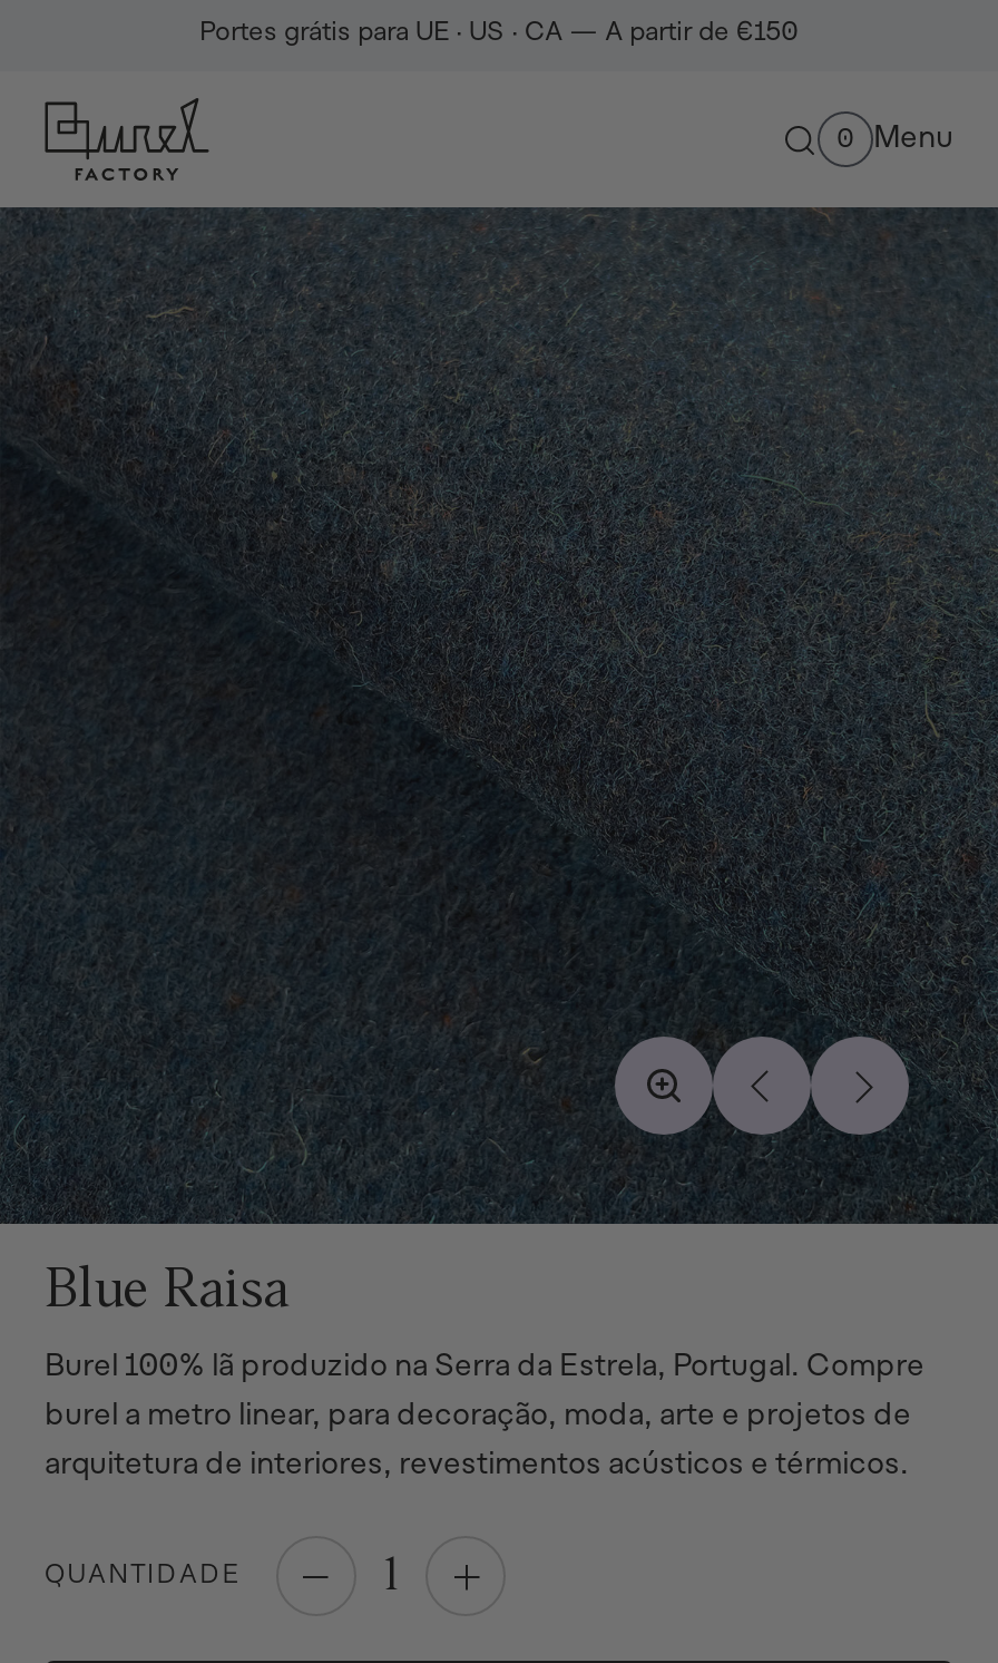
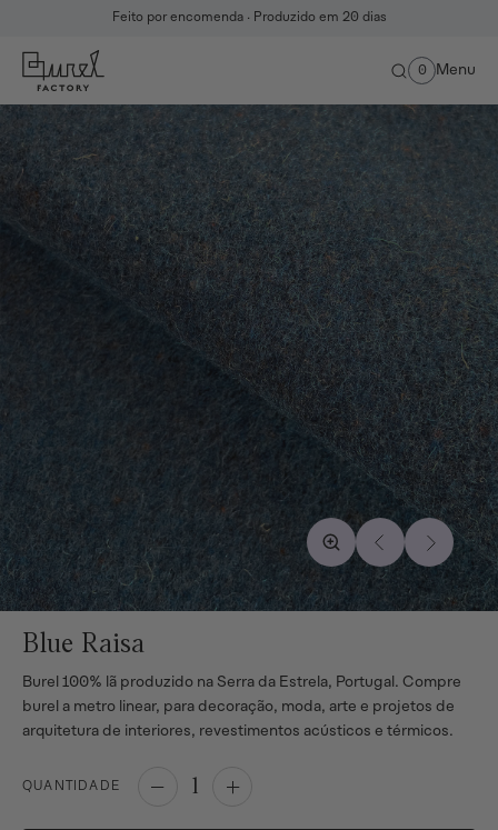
[199,21,799,43] Portes grátis para UE · US · CA — A partir de €150 -> [112,12,386,23] Feito por encomenda · Produzido em 20 dias

